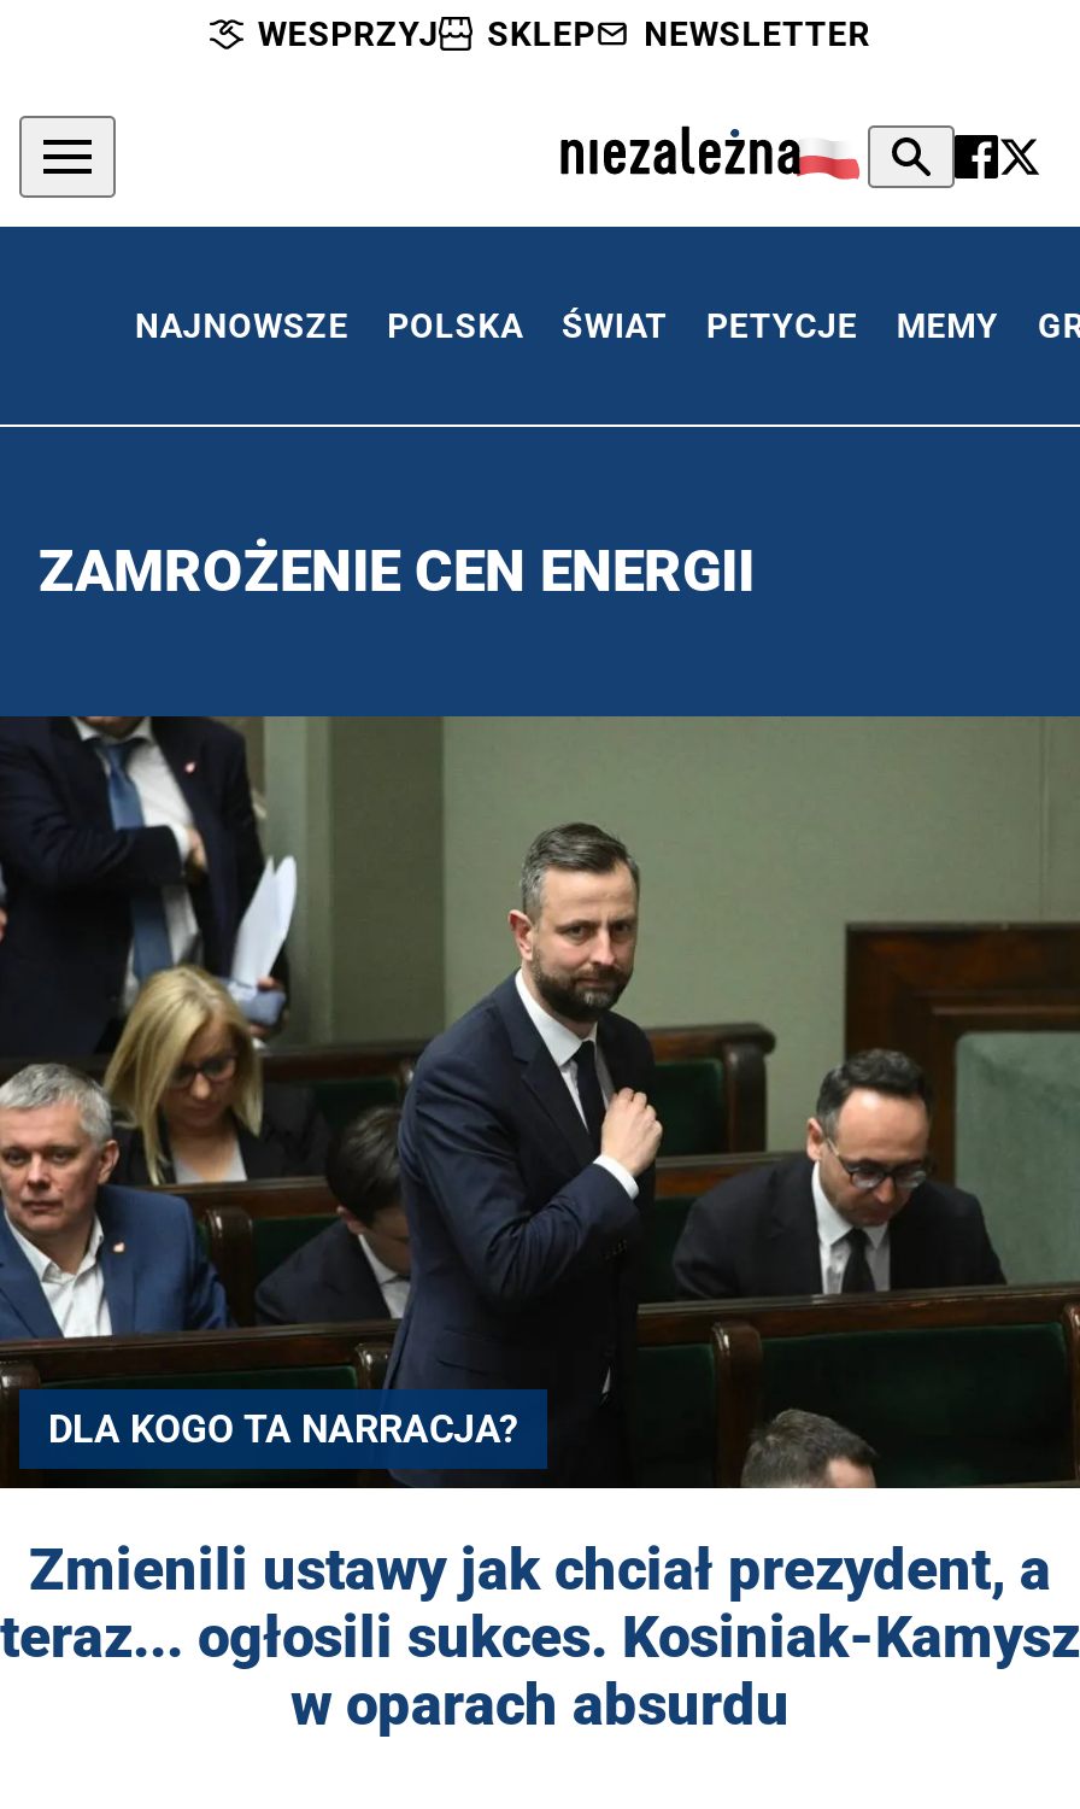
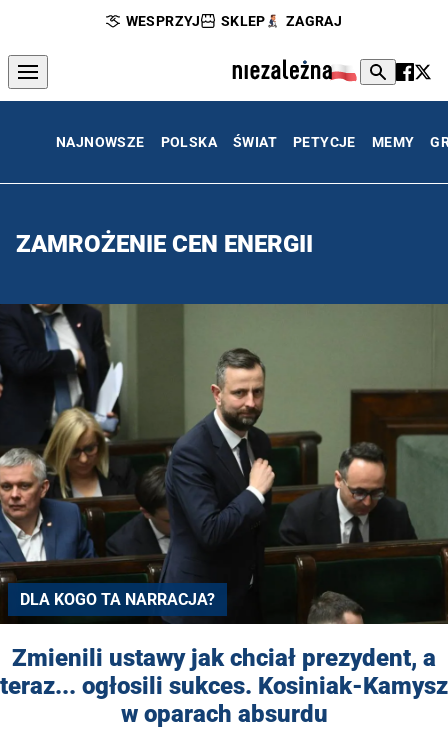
[644,14,871,53] NEWSLETTER -> [286,13,342,29] ZAGRAJ

